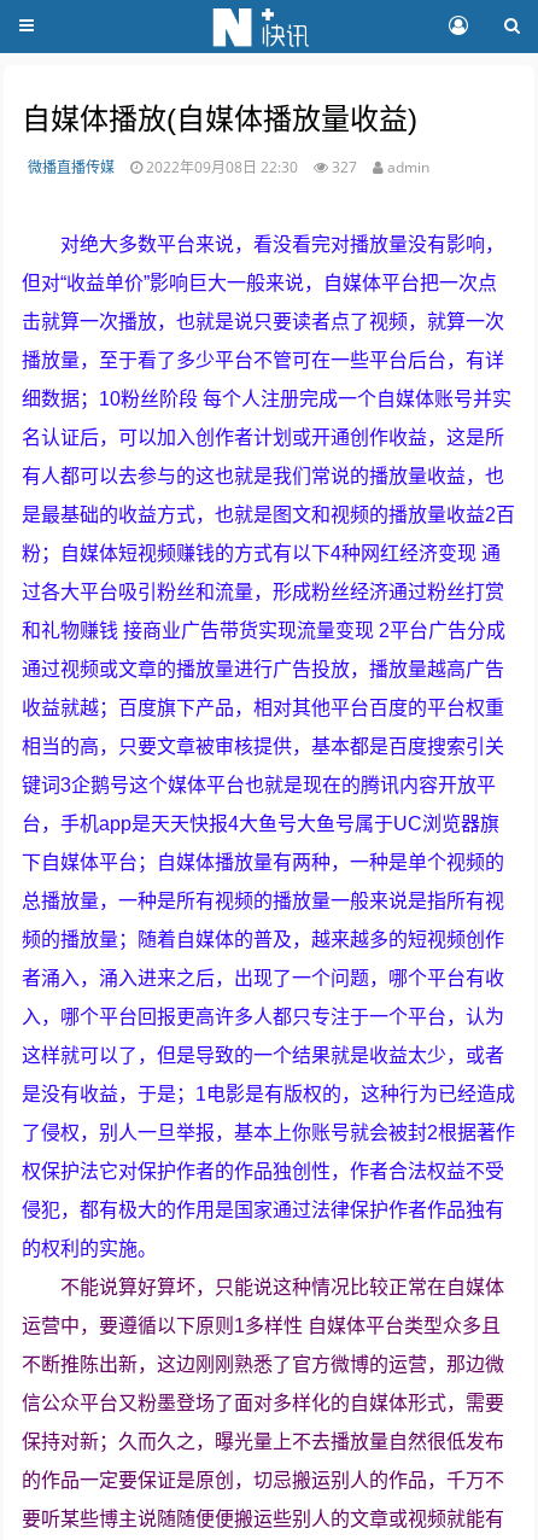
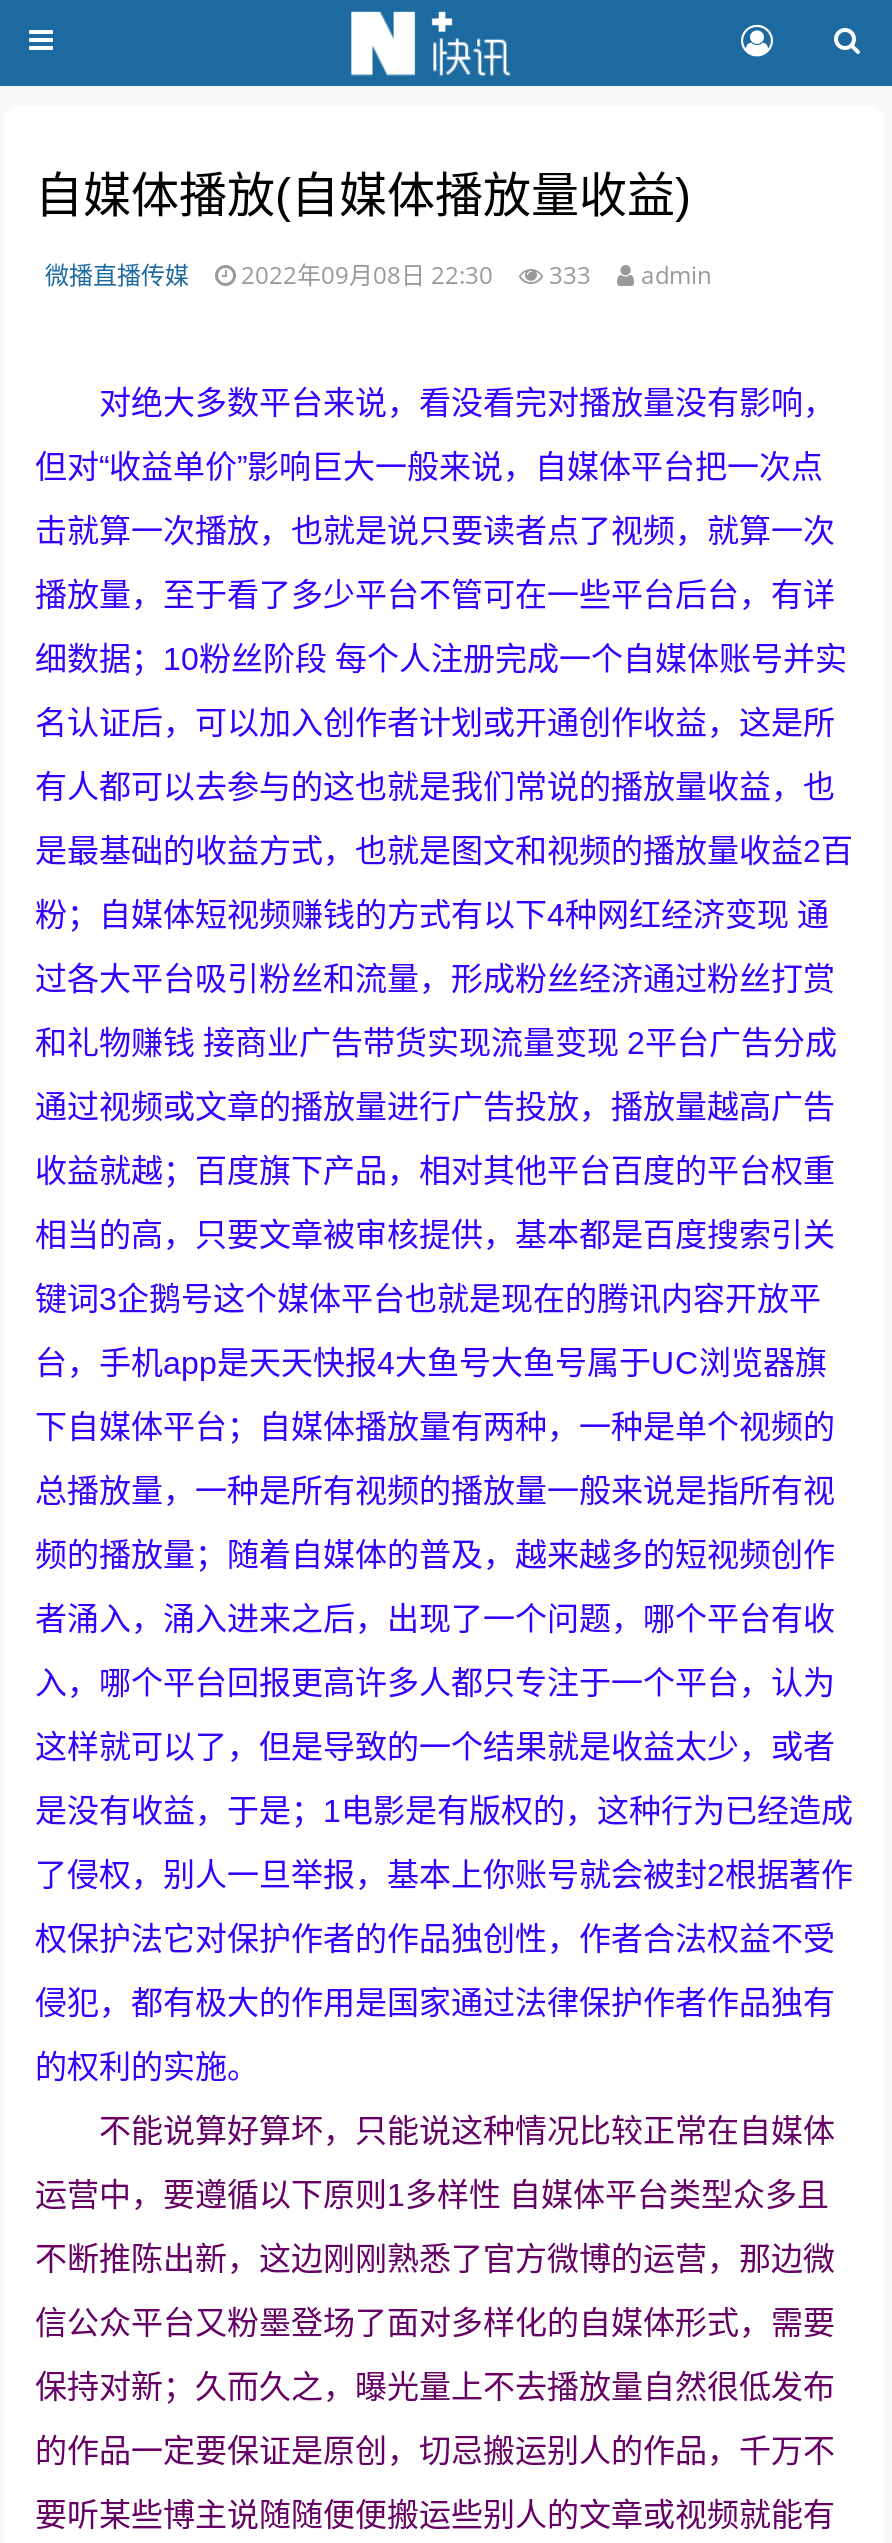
[28,157,430,177] 微播直播传媒 2022年09月08日 22:30 327 admin -> [45,258,711,292] 微播直播传媒 2022年09月08日 22:30 333 admin

